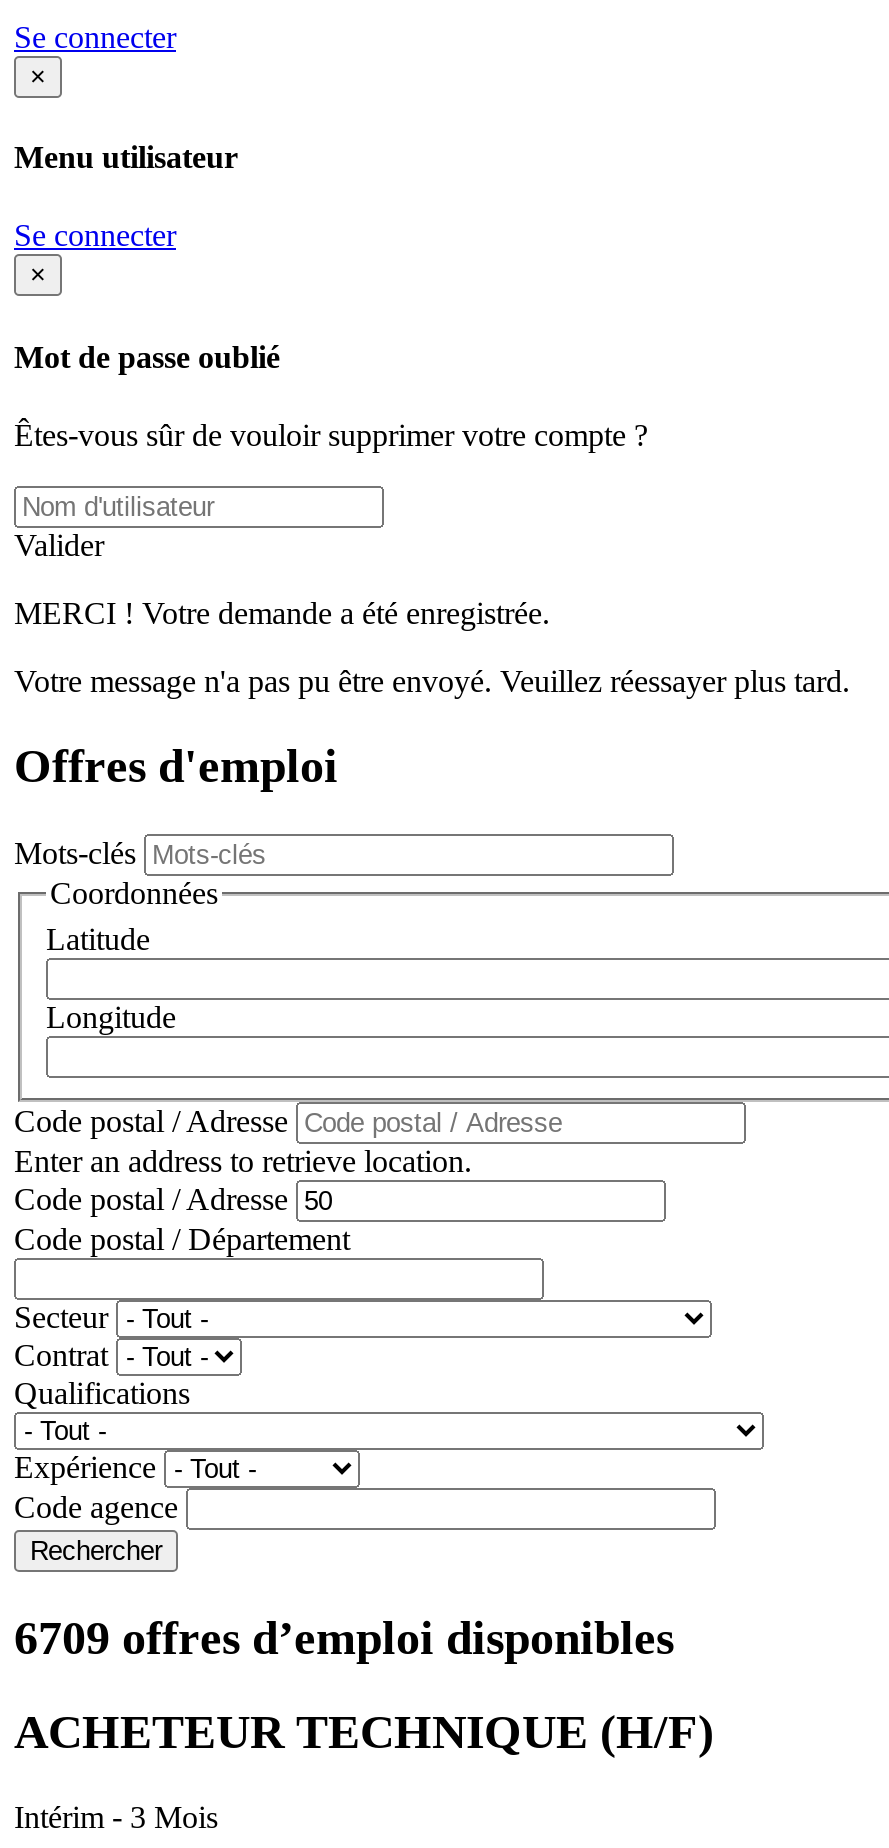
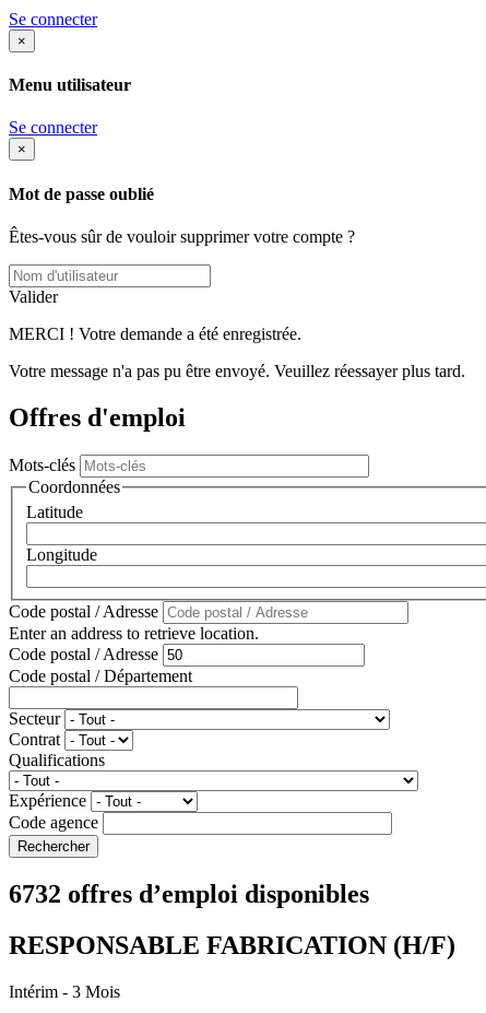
[14,1612,674,1664] 6709 offres d’emploi disponibles -> [9,880,369,908] 6732 offres d’emploi disponibles
[14,1706,714,1758] ACHETEUR TECHNIQUE (H/F) -> [9,931,455,960] RESPONSABLE FABRICATION (H/F)

